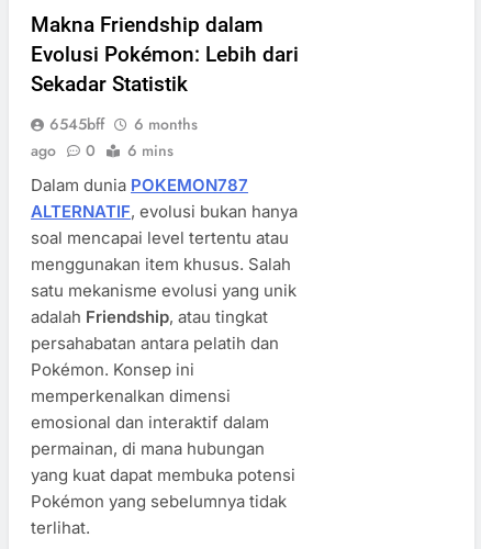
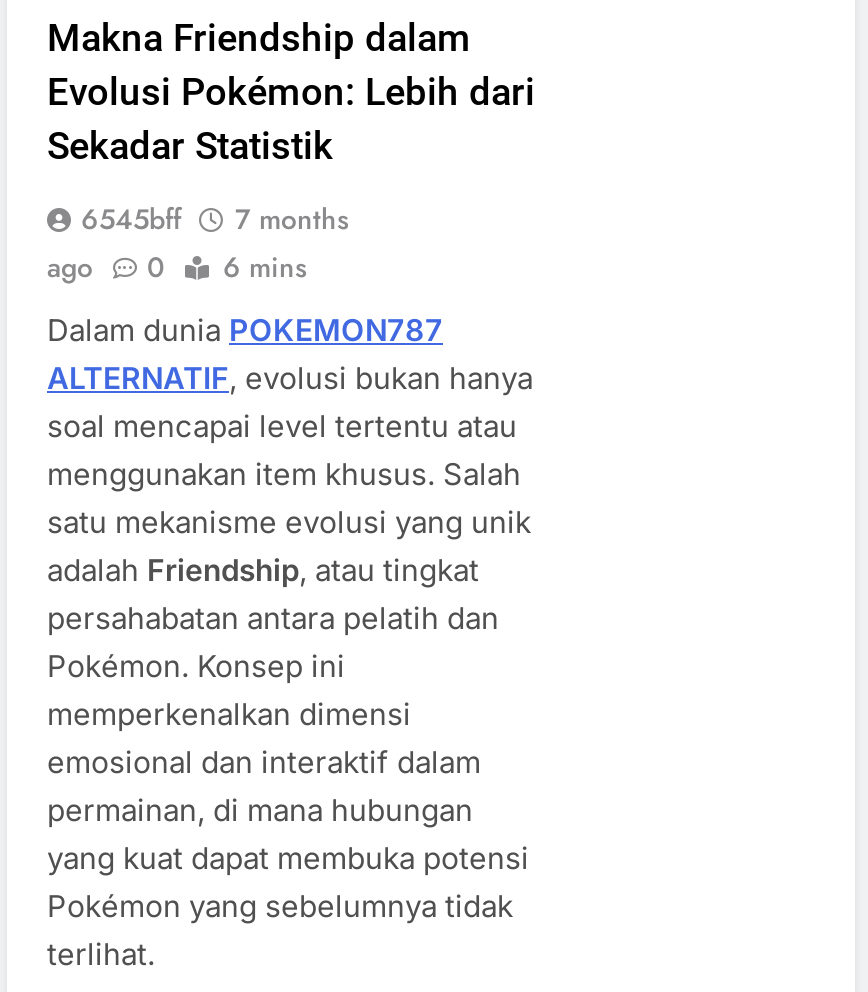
[49,113,198,135] 6545bff 6 months -> [81,199,349,239] 6545bff 7 months

